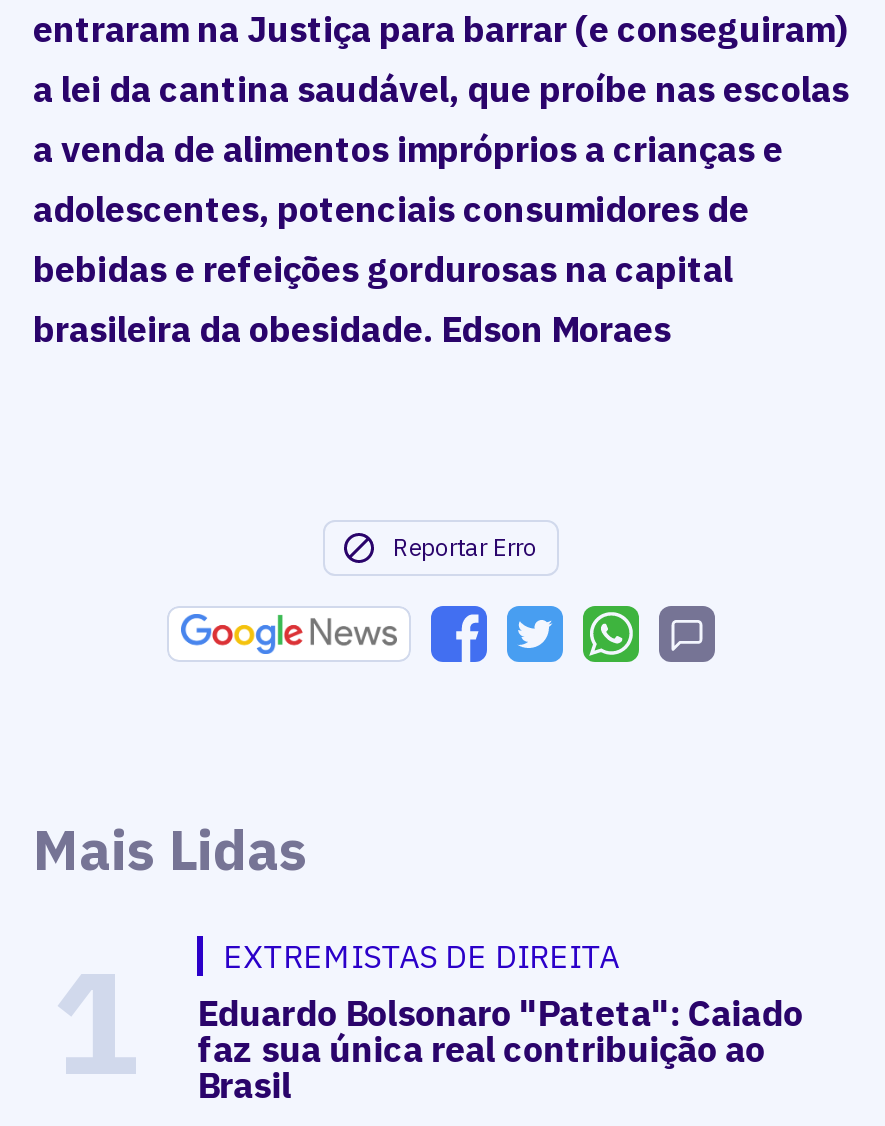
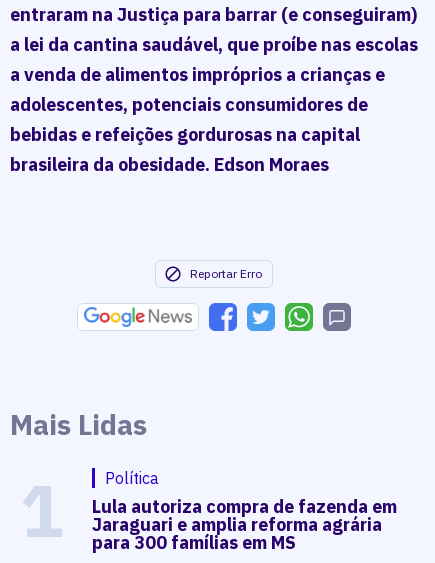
[197,937,803,1109] EXTREMISTAS DE DIREITA | Eduardo Bolsonaro "Pateta": Caiado | faz sua única real contribuição ao | Brasil -> [92,468,397,554] Política | Lula autoriza compra de fazenda em | Jaraguari e amplia reforma agrária | para 300 famílias em MS

